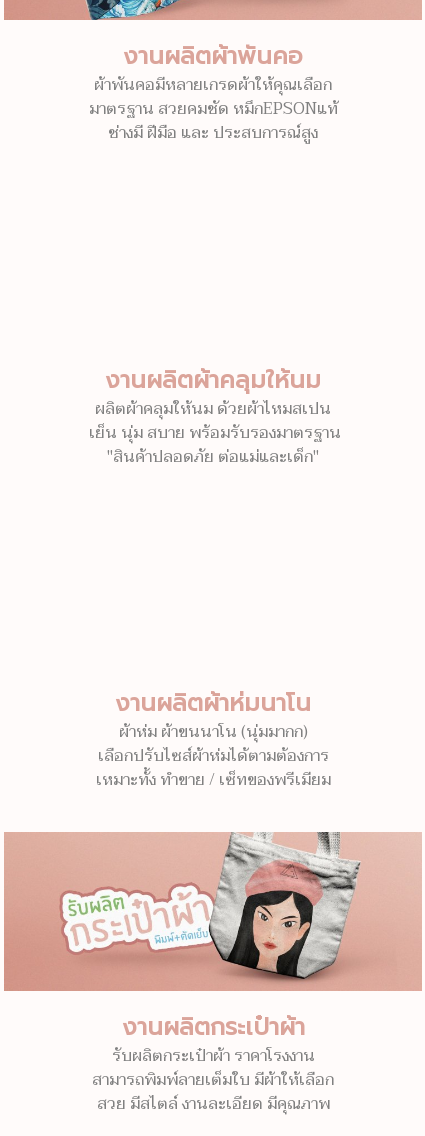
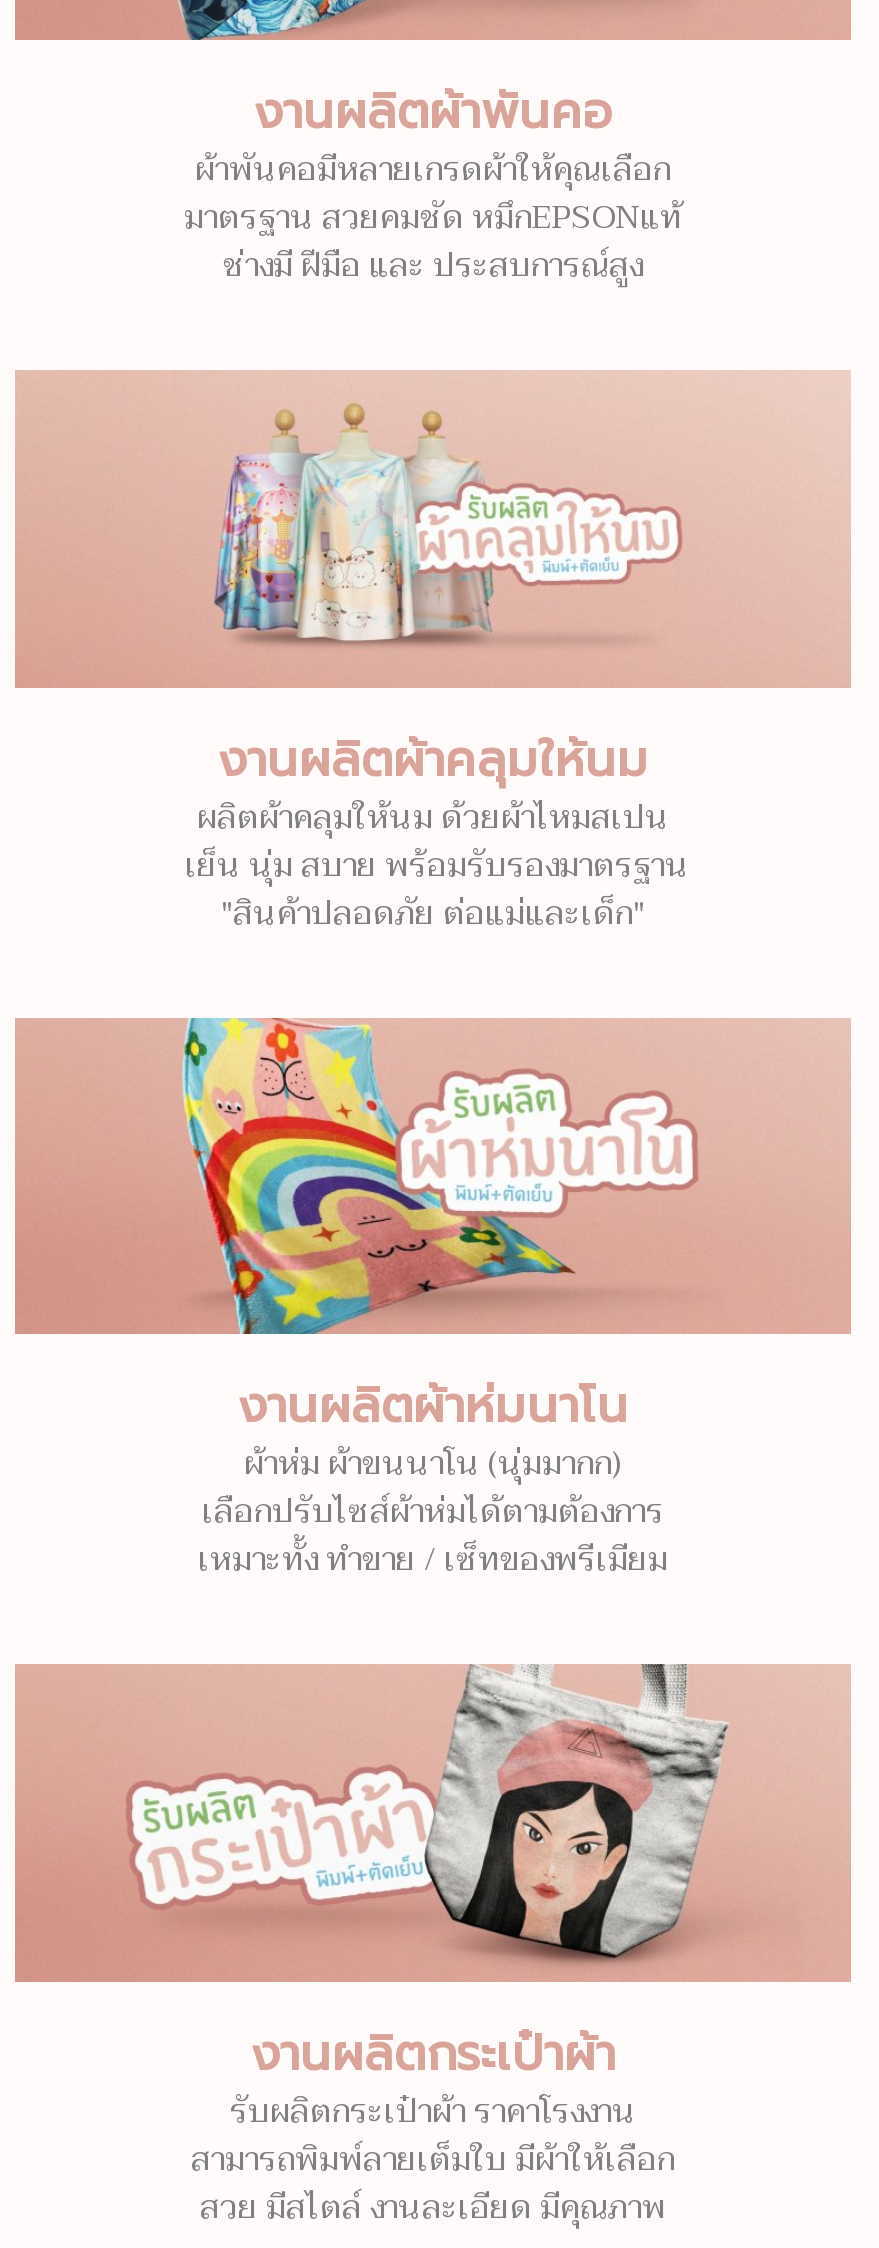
none -> [13,370,851,690] [image]
none -> [13,1016,853,1336] [image]

